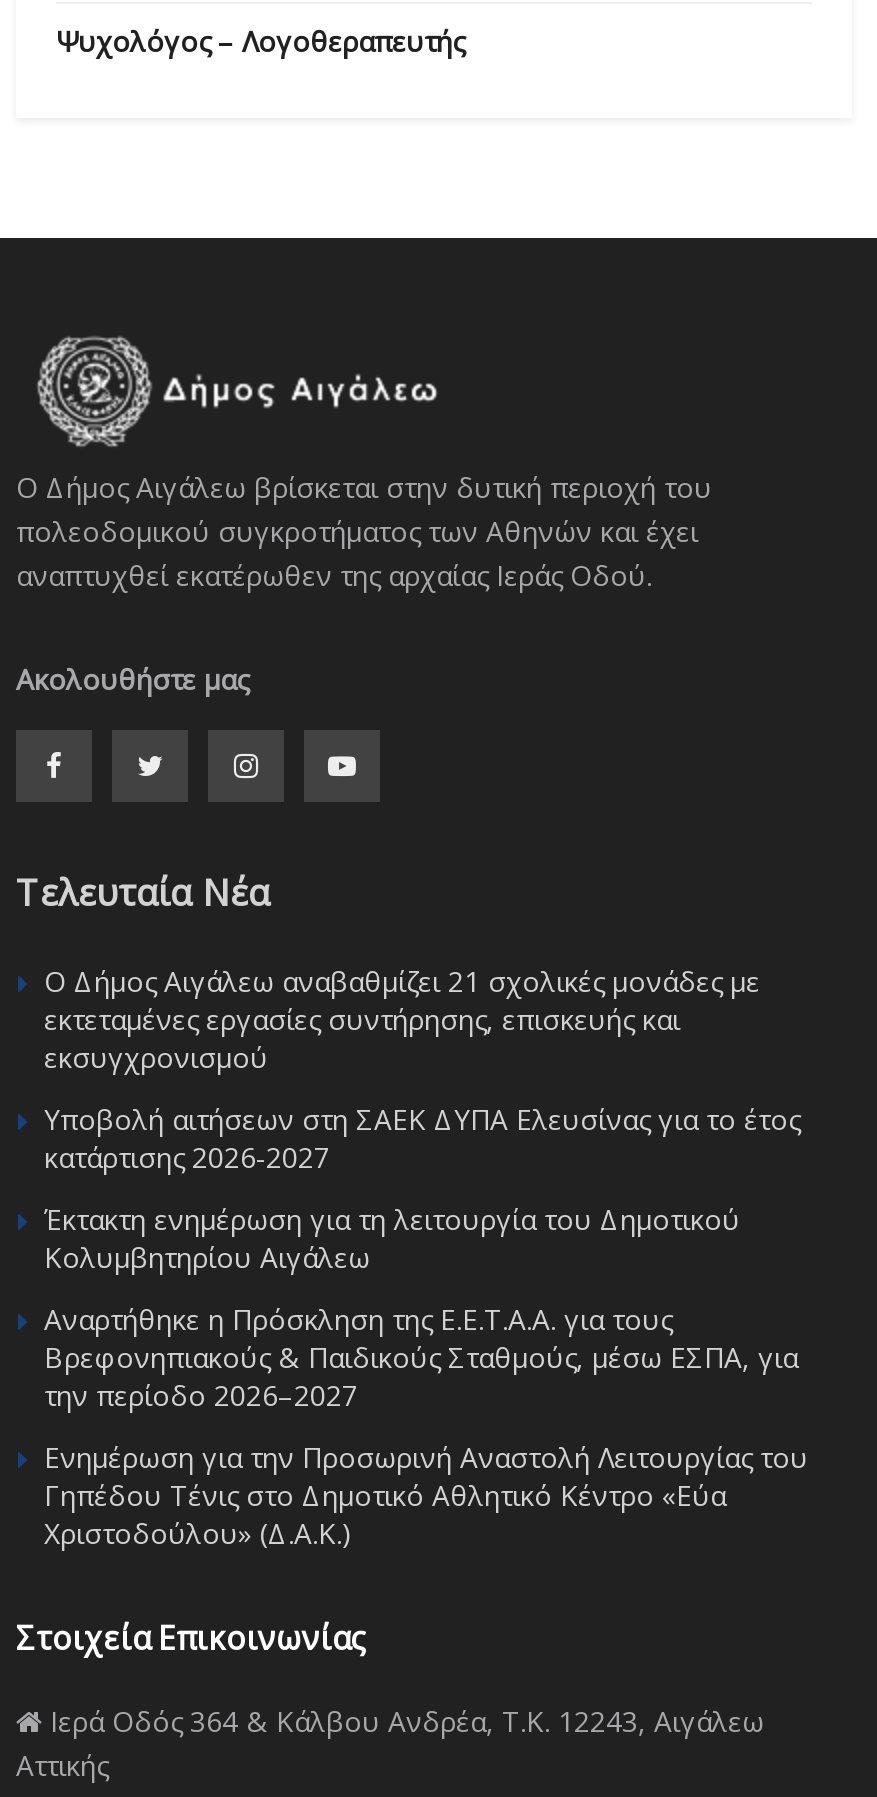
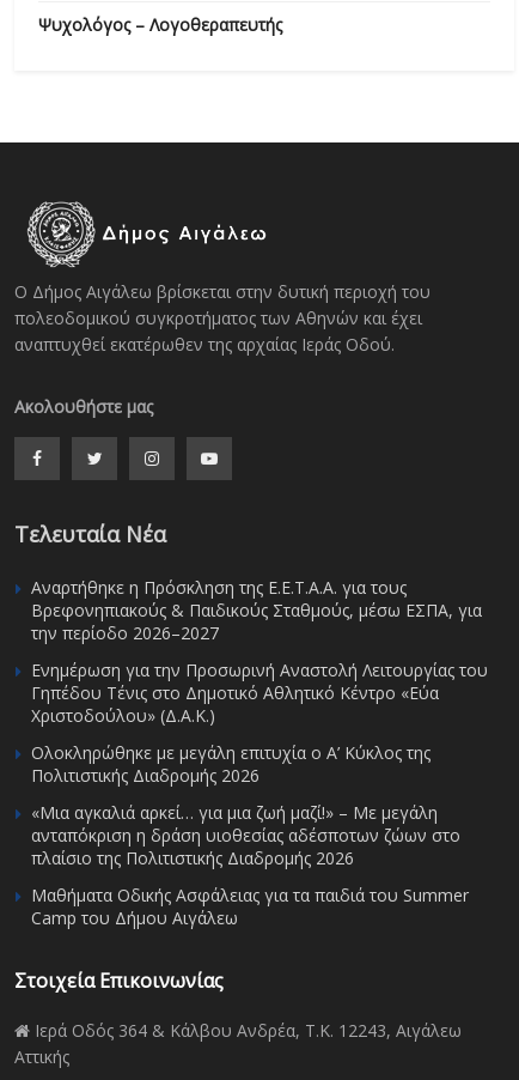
[44,963,800,1277] Ο Δήμος Αιγάλεω αναβαθμίζει 21 σχολικές μονάδες με | εκτεταμένες εργασίες συντήρησης, επισκευής και | εκσυγχρονισμού | Υποβολή αιτήσεων στη ΣΑΕΚ ΔΥΠΑ Ελευσίνας για το έτος | κατάρτισης 2026-2027 | Έκτακτη ενημέρωση για τη λειτουργία του Δημοτικού | Κολυμβητηρίου Αιγάλεω -> none
moved [44,1301,808,1553] -> [31,576,488,727]: Αναρτήθηκε η Πρόσκληση της Ε.Ε.Τ.Α.Α. για τους | Βρεφονηπιακούς & Παιδικούς Σταθμούς, μέσω ΕΣΠΑ, για | την περίοδο 2026–2027 | Ενημέρωση για την Προσωρινή Αναστολή Λειτουργίας του | Γηπέδου Τένις στο Δημοτικό Αθλητικό Κέντρο «Εύα | Χριστοδούλου» (Δ.Α.Κ.)
none -> [31,742,469,930] Ολοκληρώθηκε με μεγάλη επιτυχία ο Α’ Κύκλος της | Πολιτιστικής Διαδρομής 2026 | «Μια αγκαλιά αρκεί… για μια ζωή μαζί!» – Με μεγάλη | ανταπόκριση η δράση υιοθεσίας αδέσποτων ζώων στο | πλαίσιο της Πολιτιστικής Διαδρομής 2026 | Μαθήματα Οδικής Ασφάλειας για τα παιδιά του Summer | Camp του Δήμου Αιγάλεω

